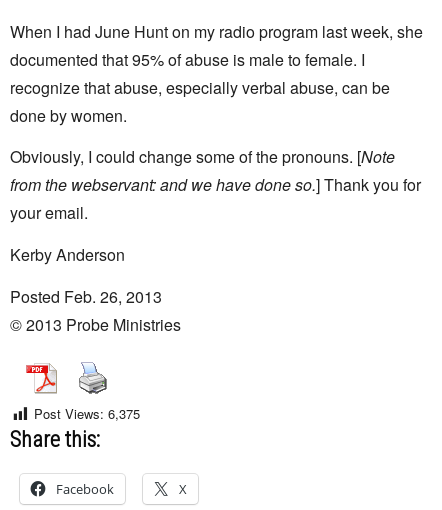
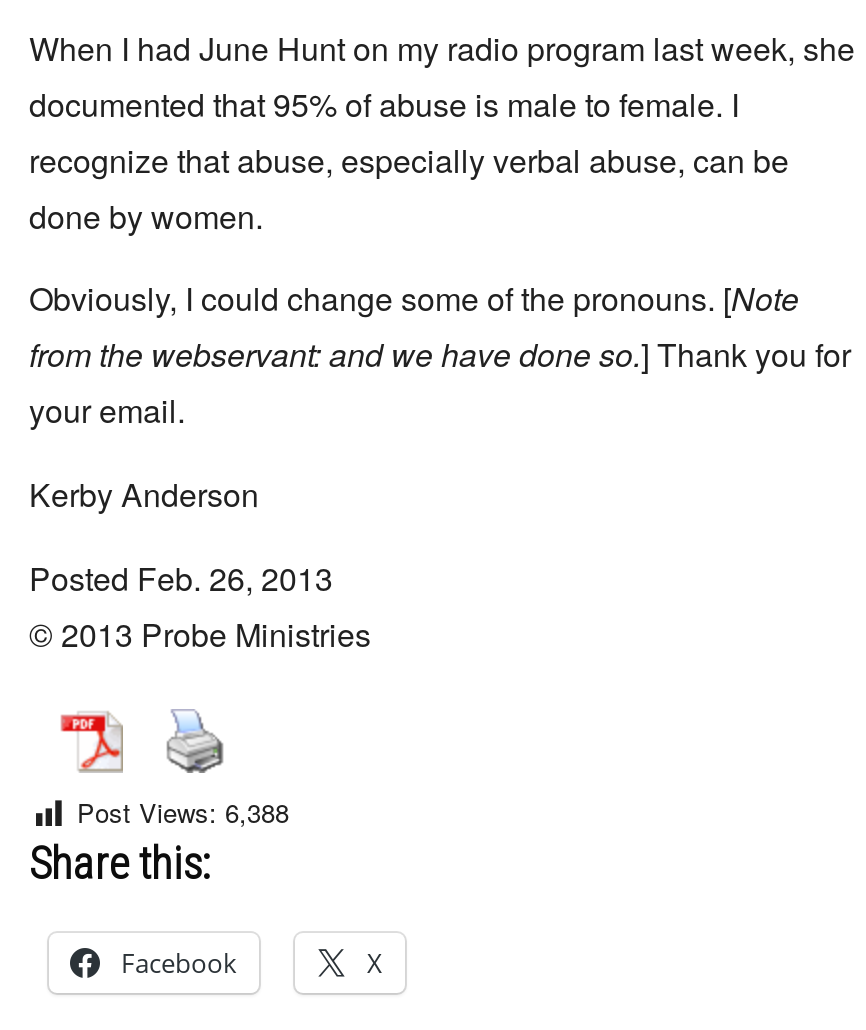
[34,404,140,423] Post Views: 6,375 -> [77,793,289,831] Post Views: 6,388

